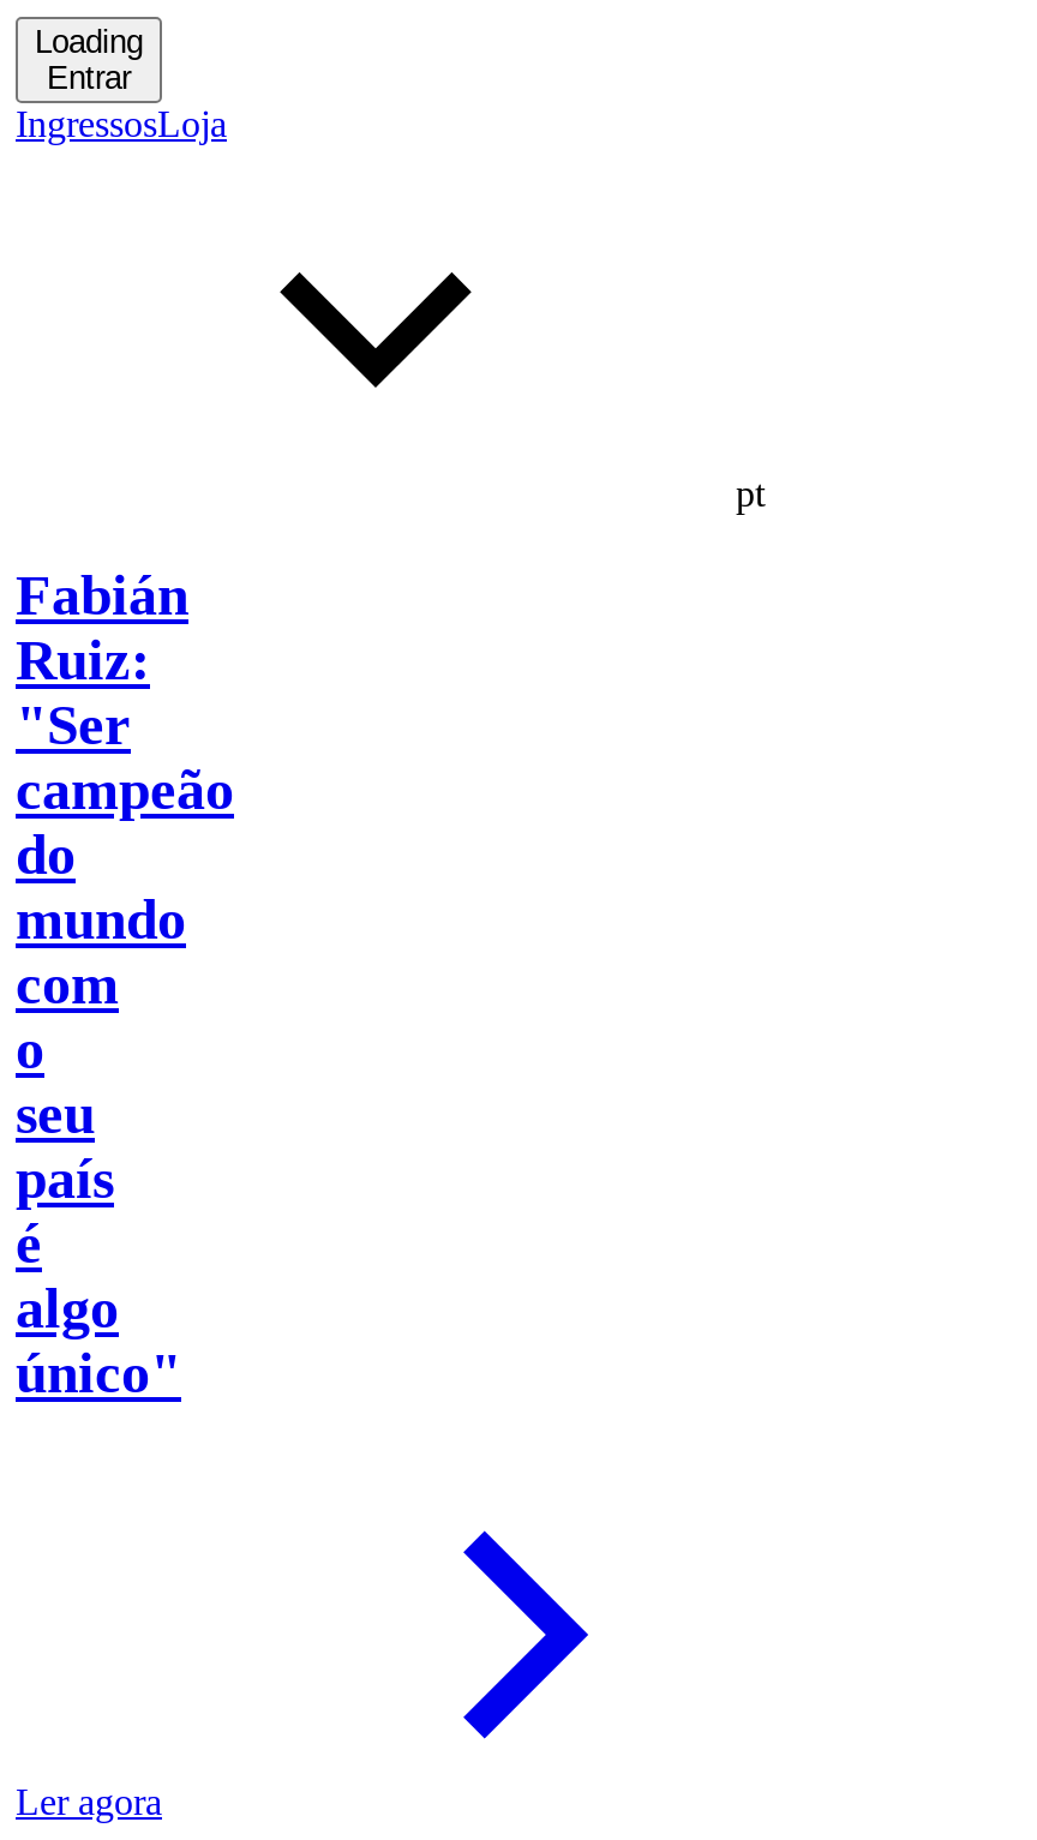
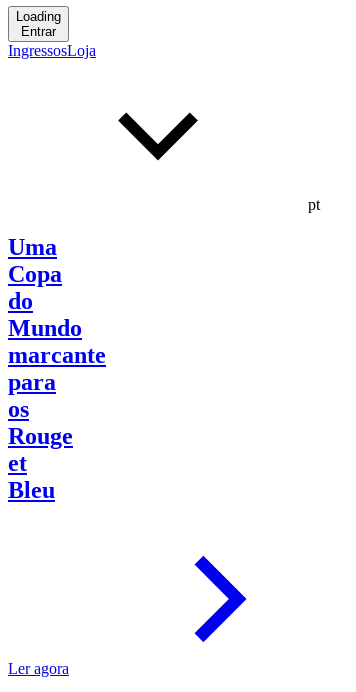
[16,564,234,821] Fabián | Ruiz: | "Ser | campeão -> [8,234,62,287] Uma | Copa
[16,888,186,1404] mundo | com | o | seu | país | é | algo | único" -> [8,315,106,503] Mundo | marcante | para | os | Rouge | et | Bleu

